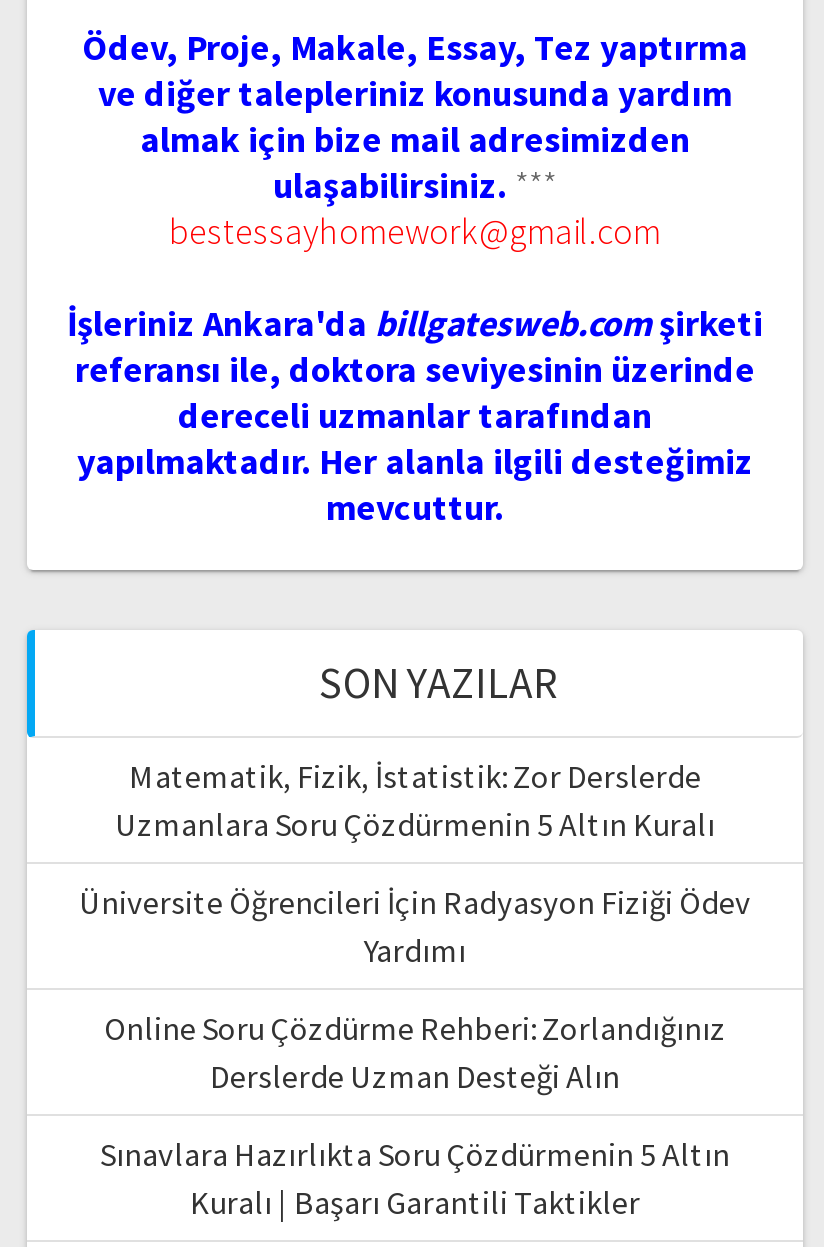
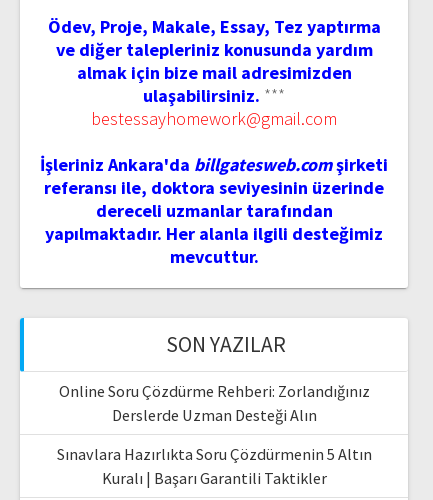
[79,756,751,970] Matematik, Fizik, İstatistik: Zor Derslerde | Uzmanlara Soru Çözdürmenin 5 Altın Kuralı | Üniversite Öğrencileri İçin Radyasyon Fiziği Ödev | Yardımı -> none

